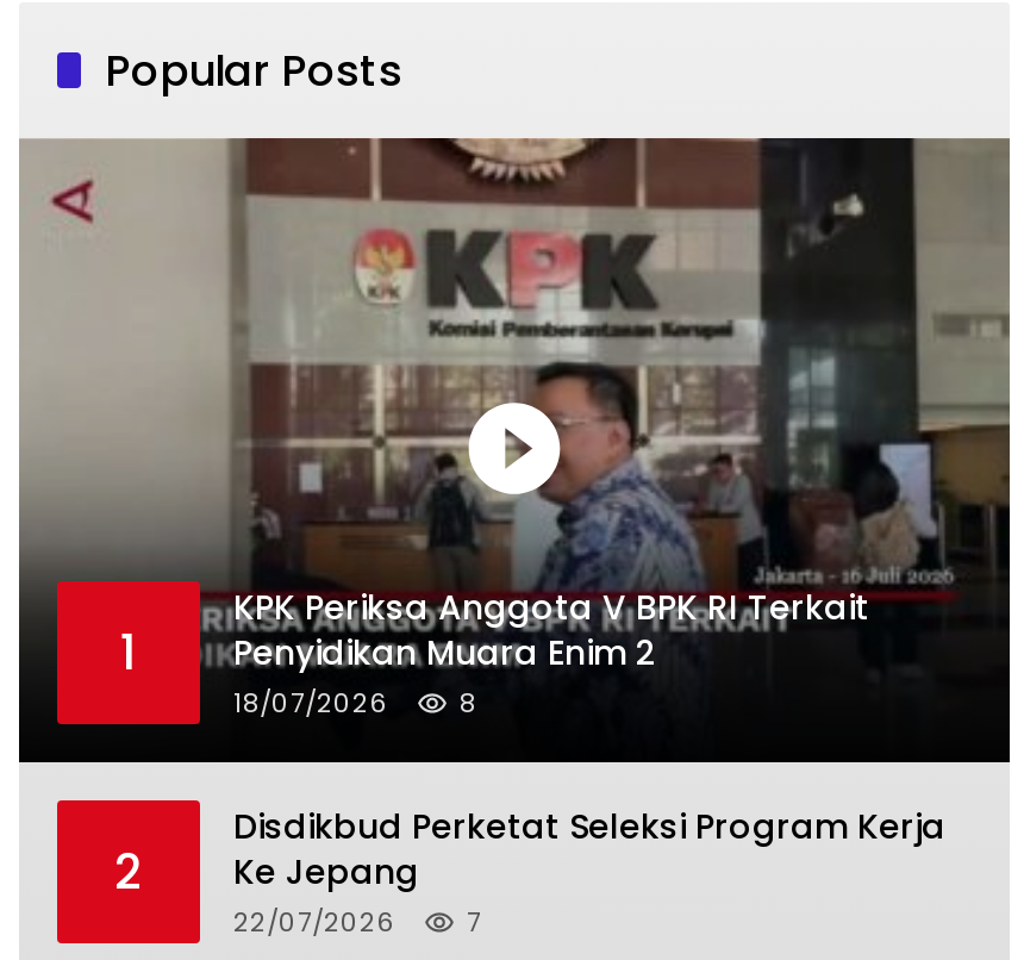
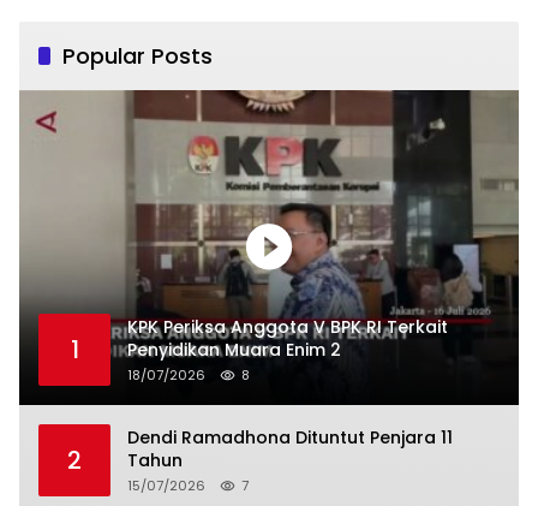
[233,802,945,940] Disdikbud Perketat Seleksi Program Kerja | Ke Jepang | 22/07/2026 -> [127,425,453,495] Dendi Ramadhona Dituntut Penjara 11 | Tahun | 15/07/2026

